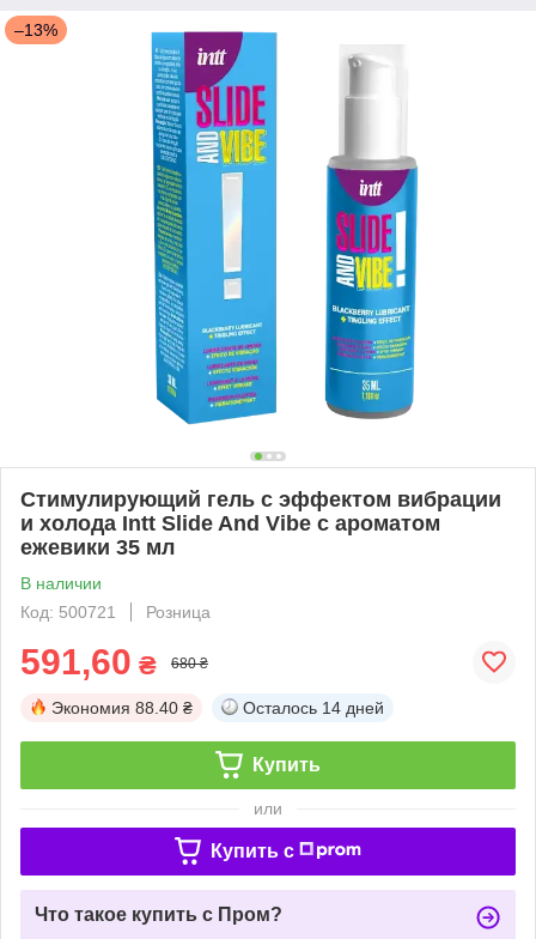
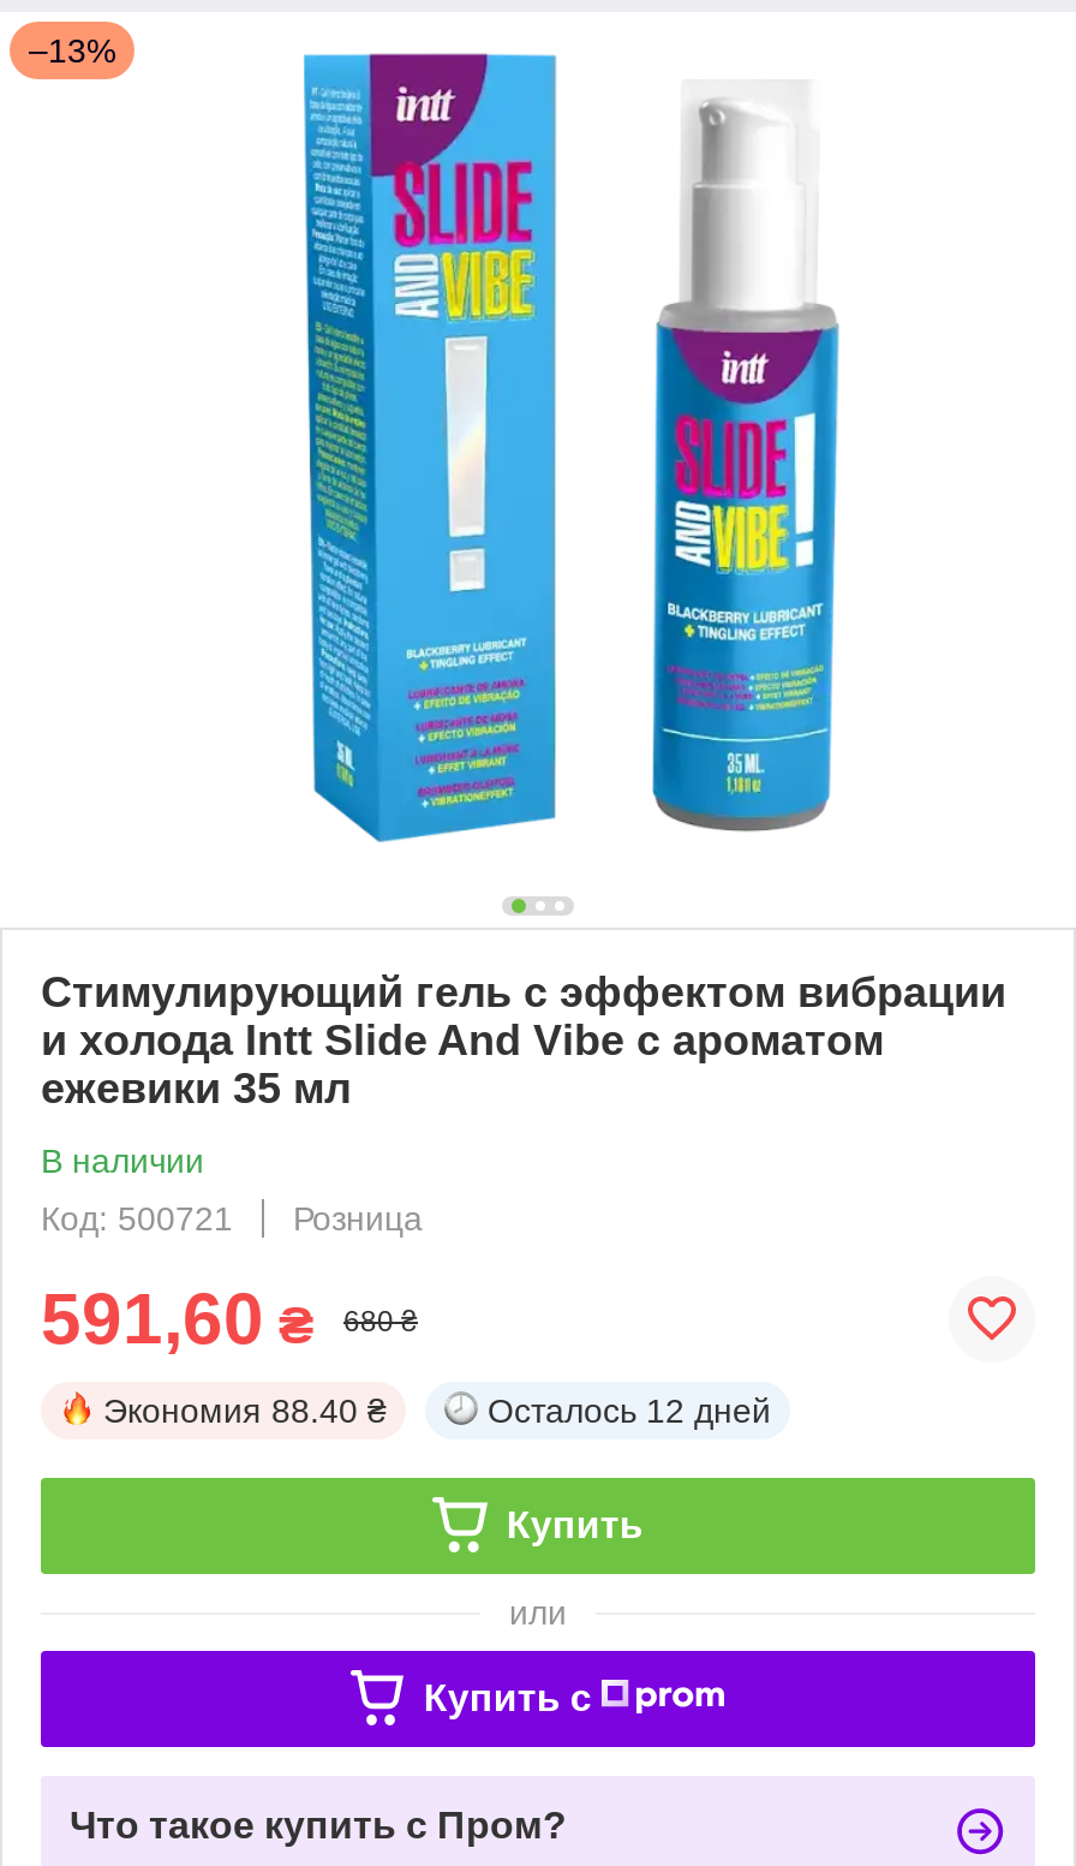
[243,698,384,717] Осталось 14 дней -> [488,1391,771,1429] Осталось 12 дней

